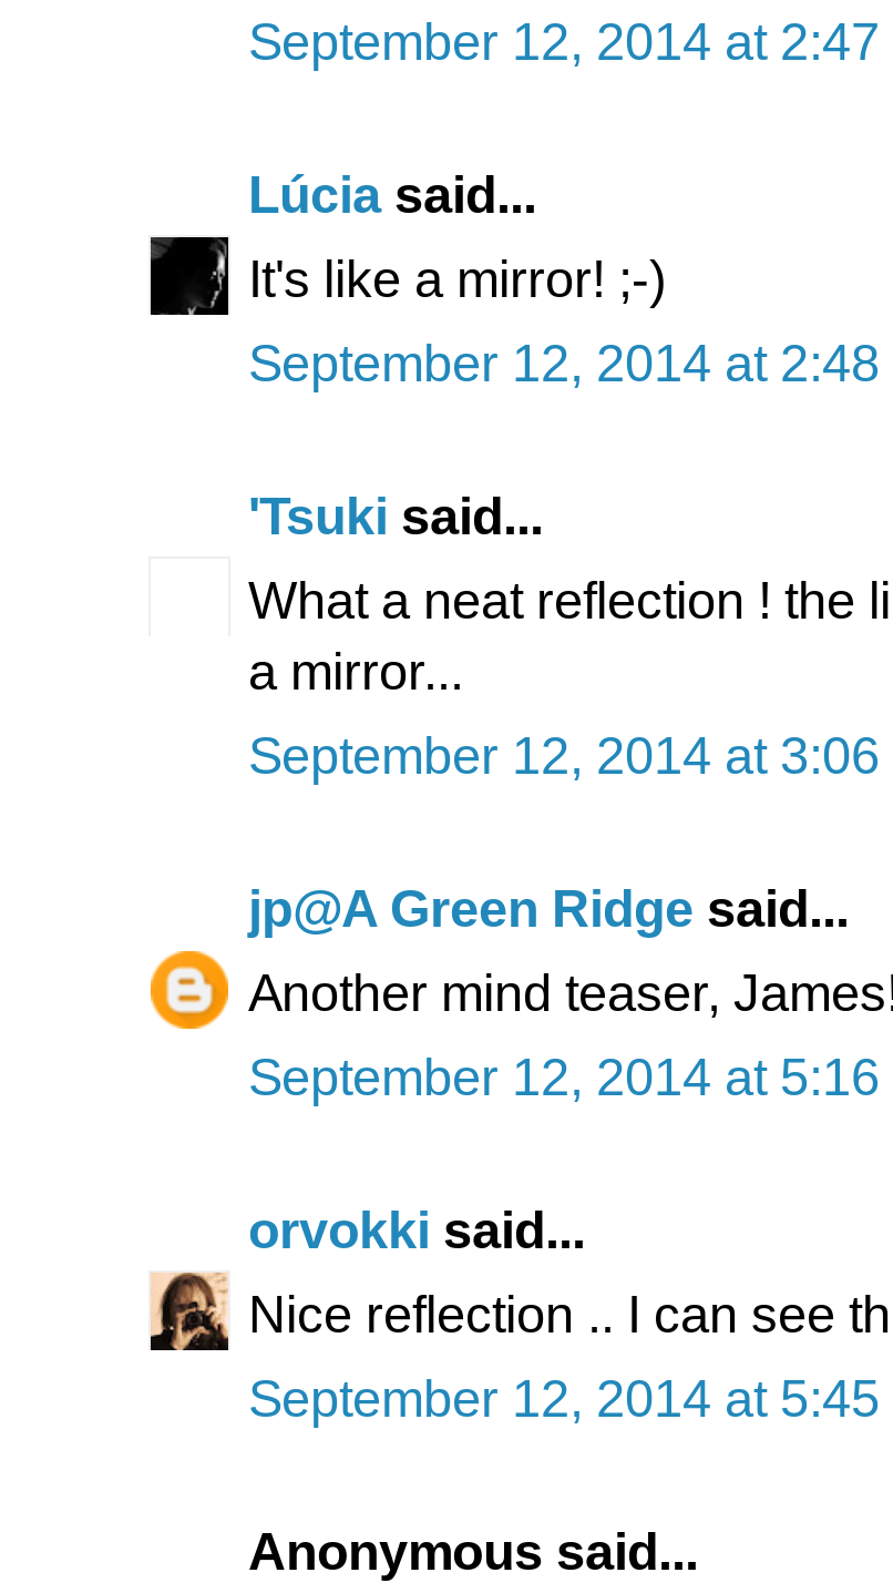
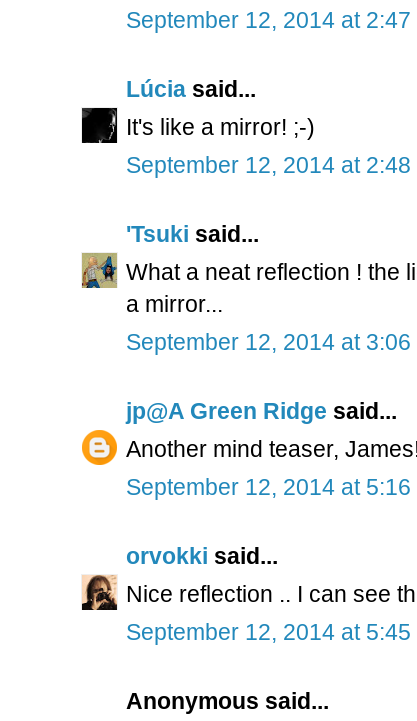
none -> [81,252,118,289] [image]

